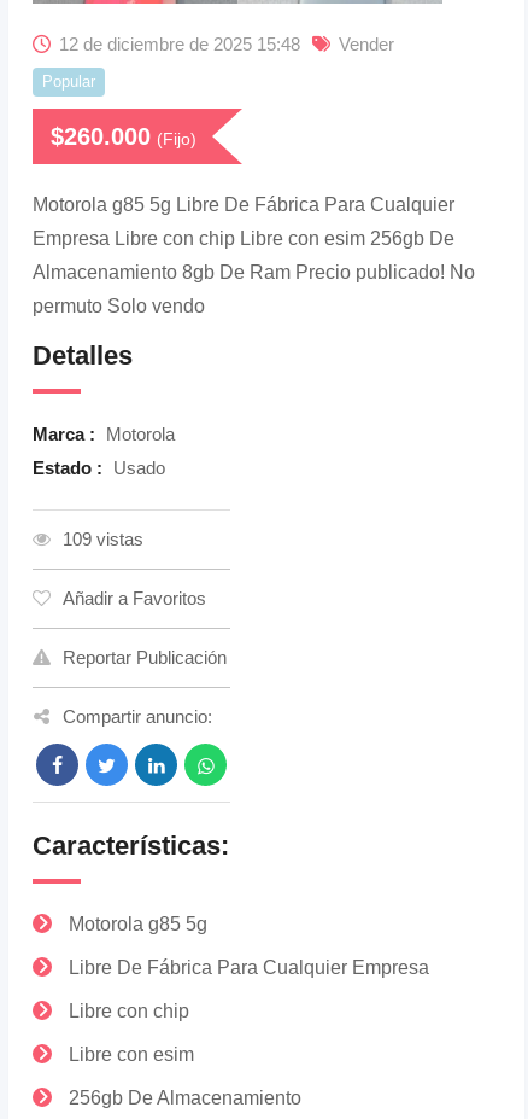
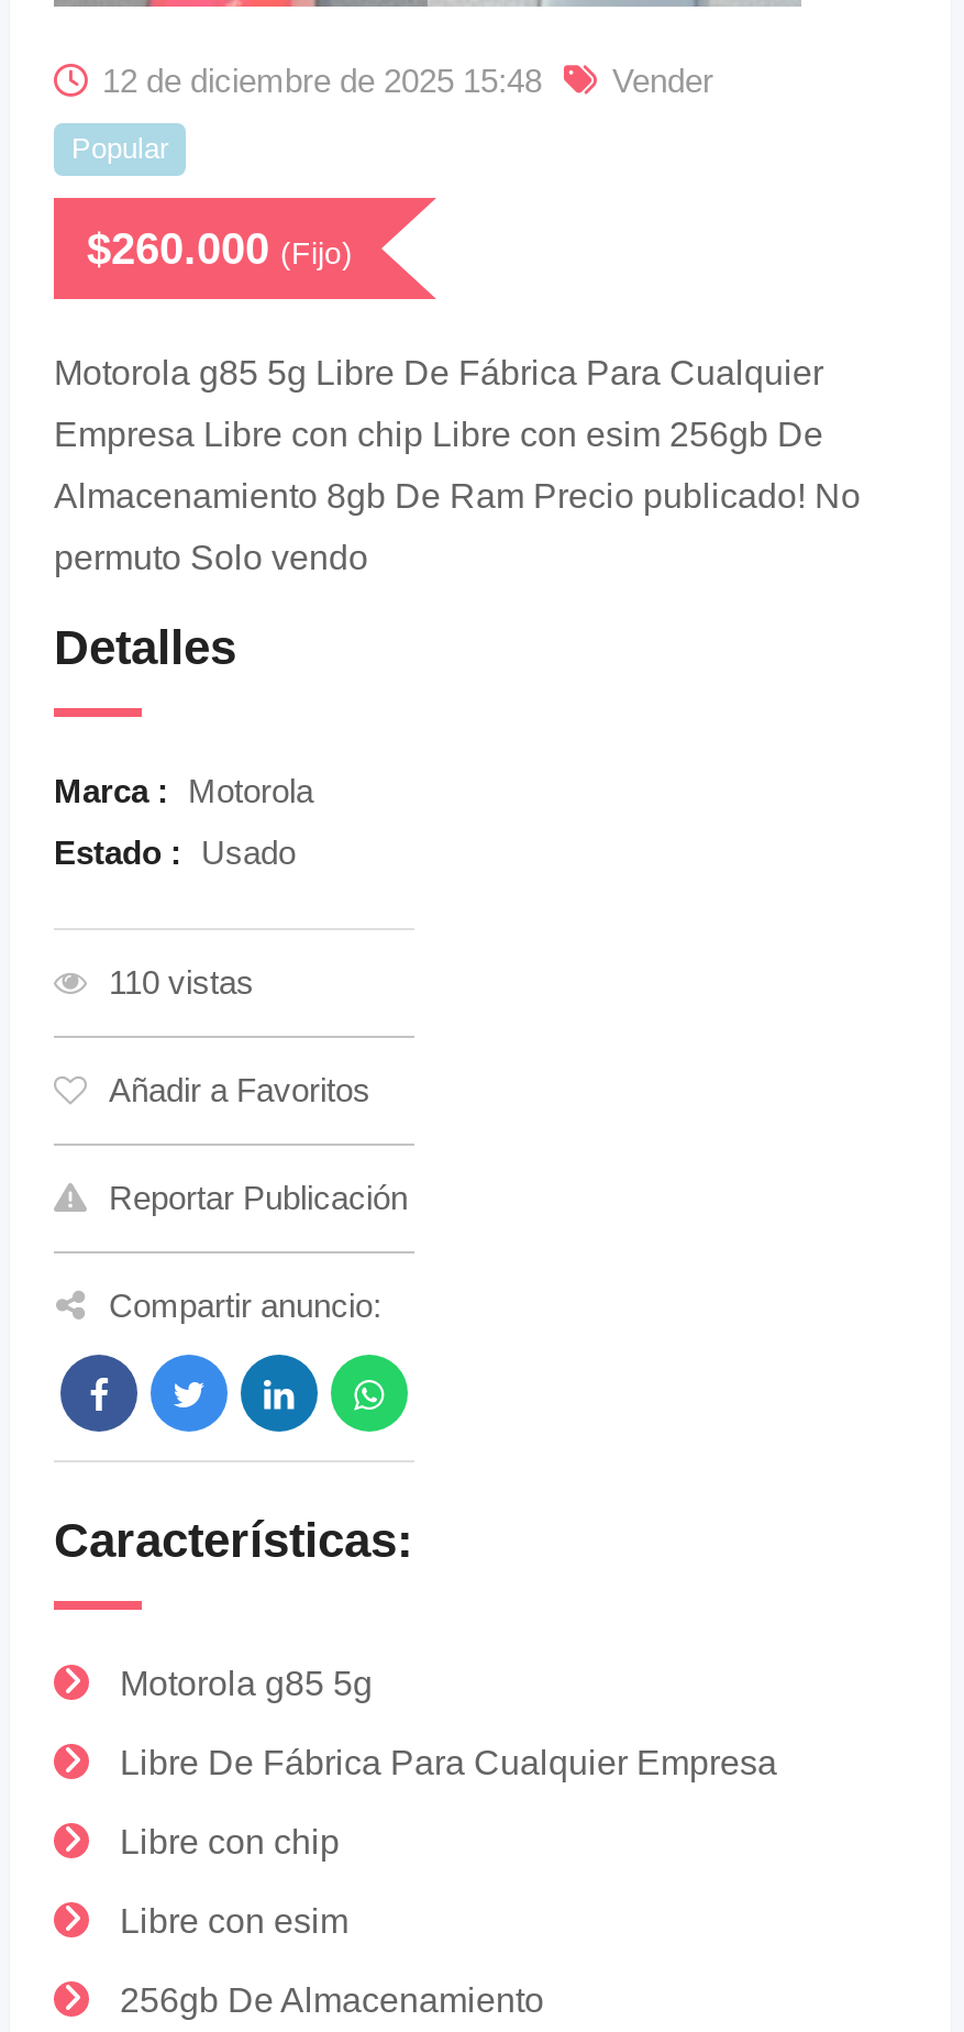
[63,529,143,549] 109 vistas -> [109,963,254,1001] 110 vistas

